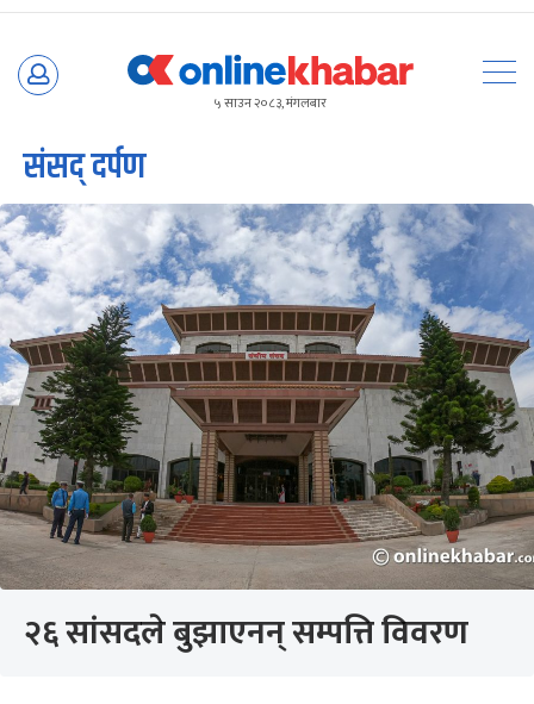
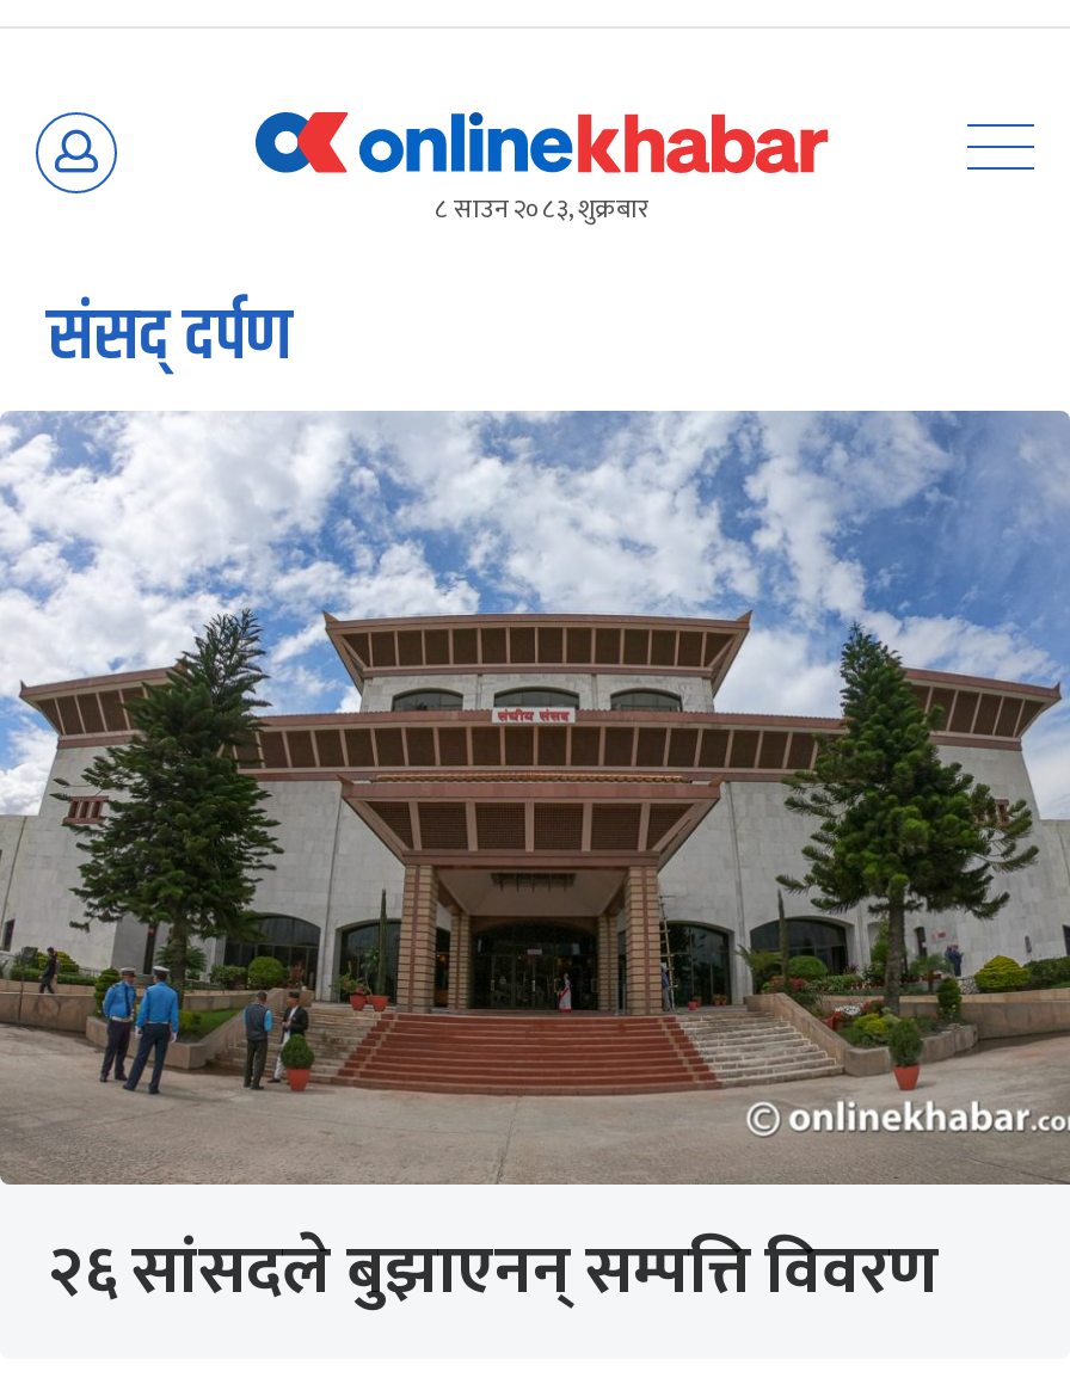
[215,93,327,114] ५ साउन २०८३, मंगलबार -> [435,189,650,232] ८ साउन २०८३, शुक्रबार

